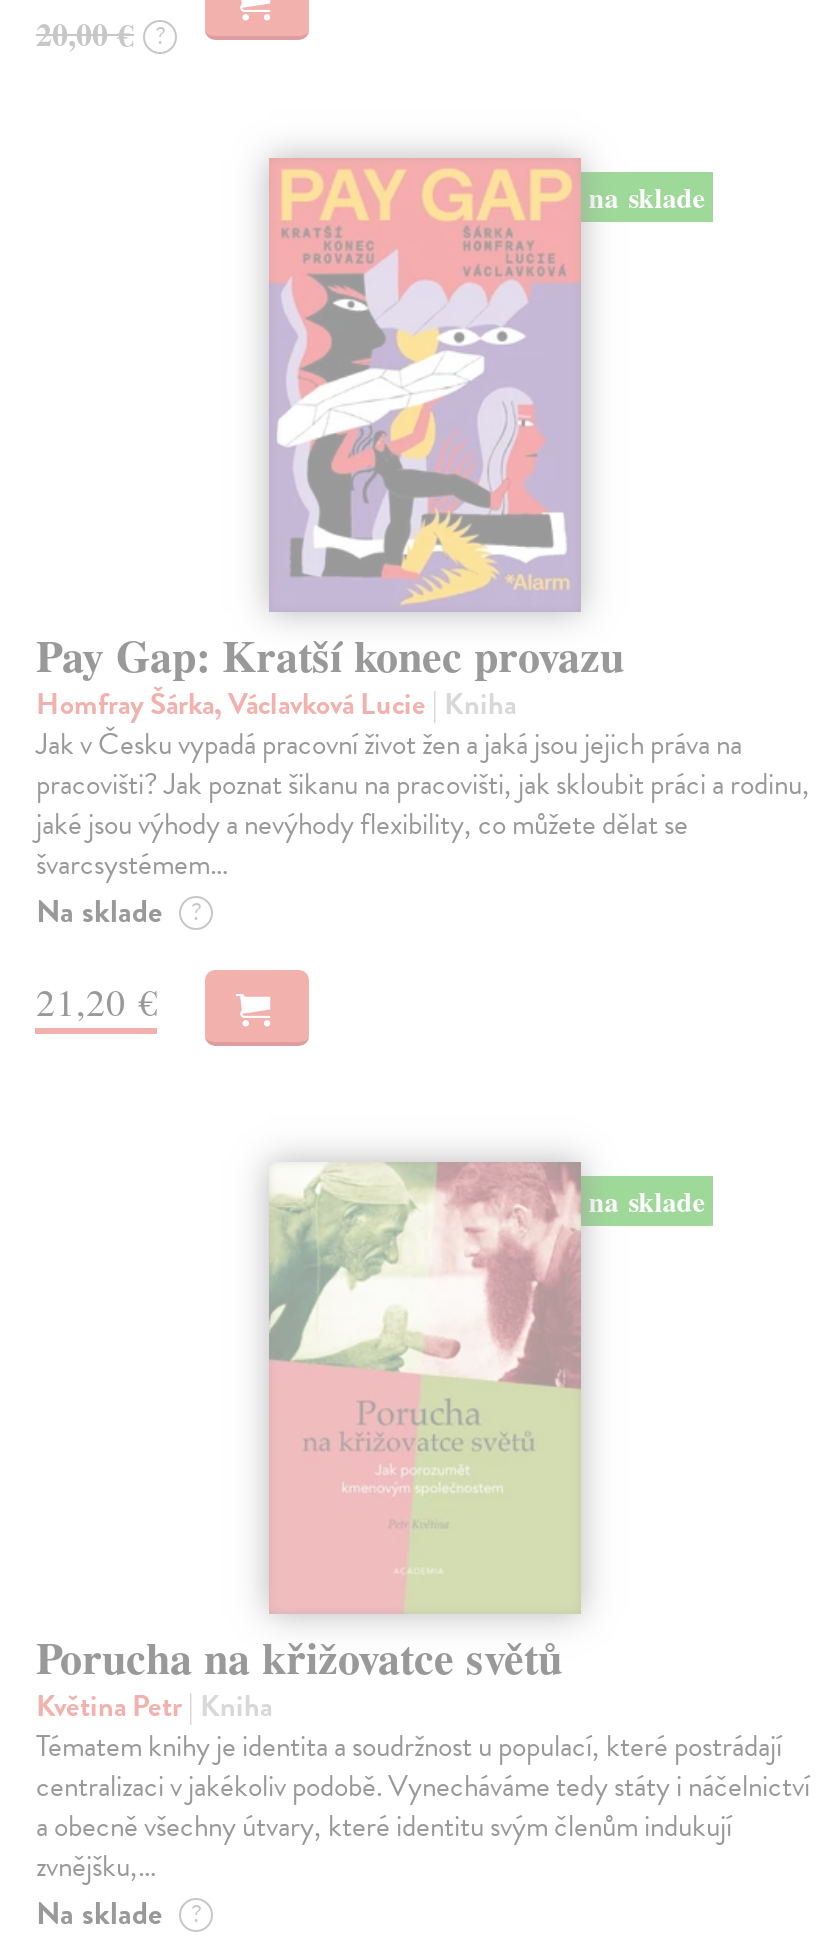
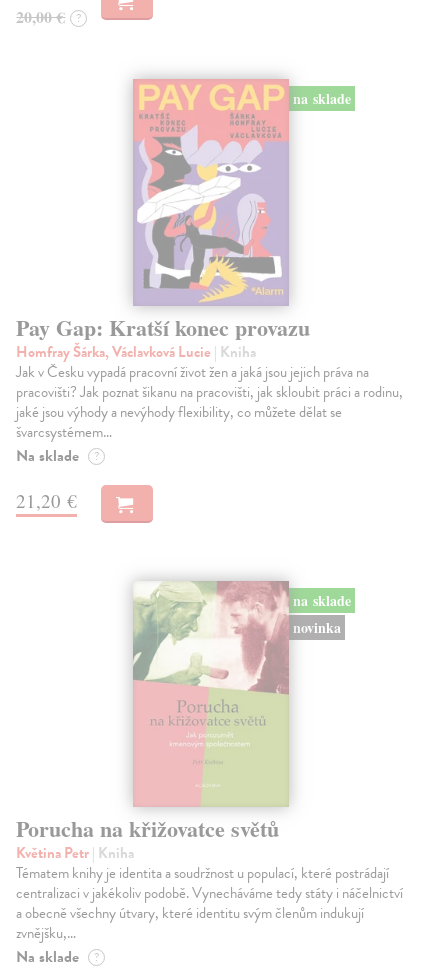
none -> [293,617,341,638] novinka

